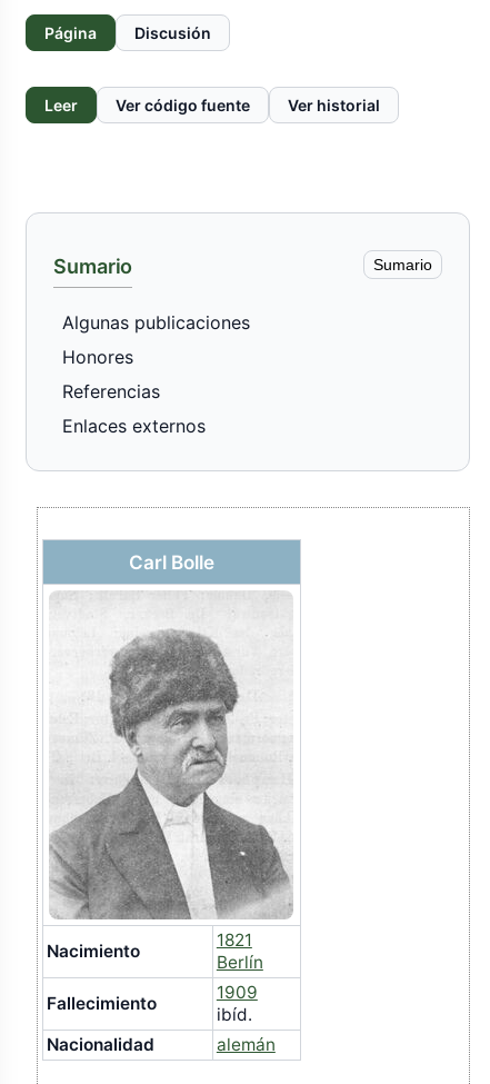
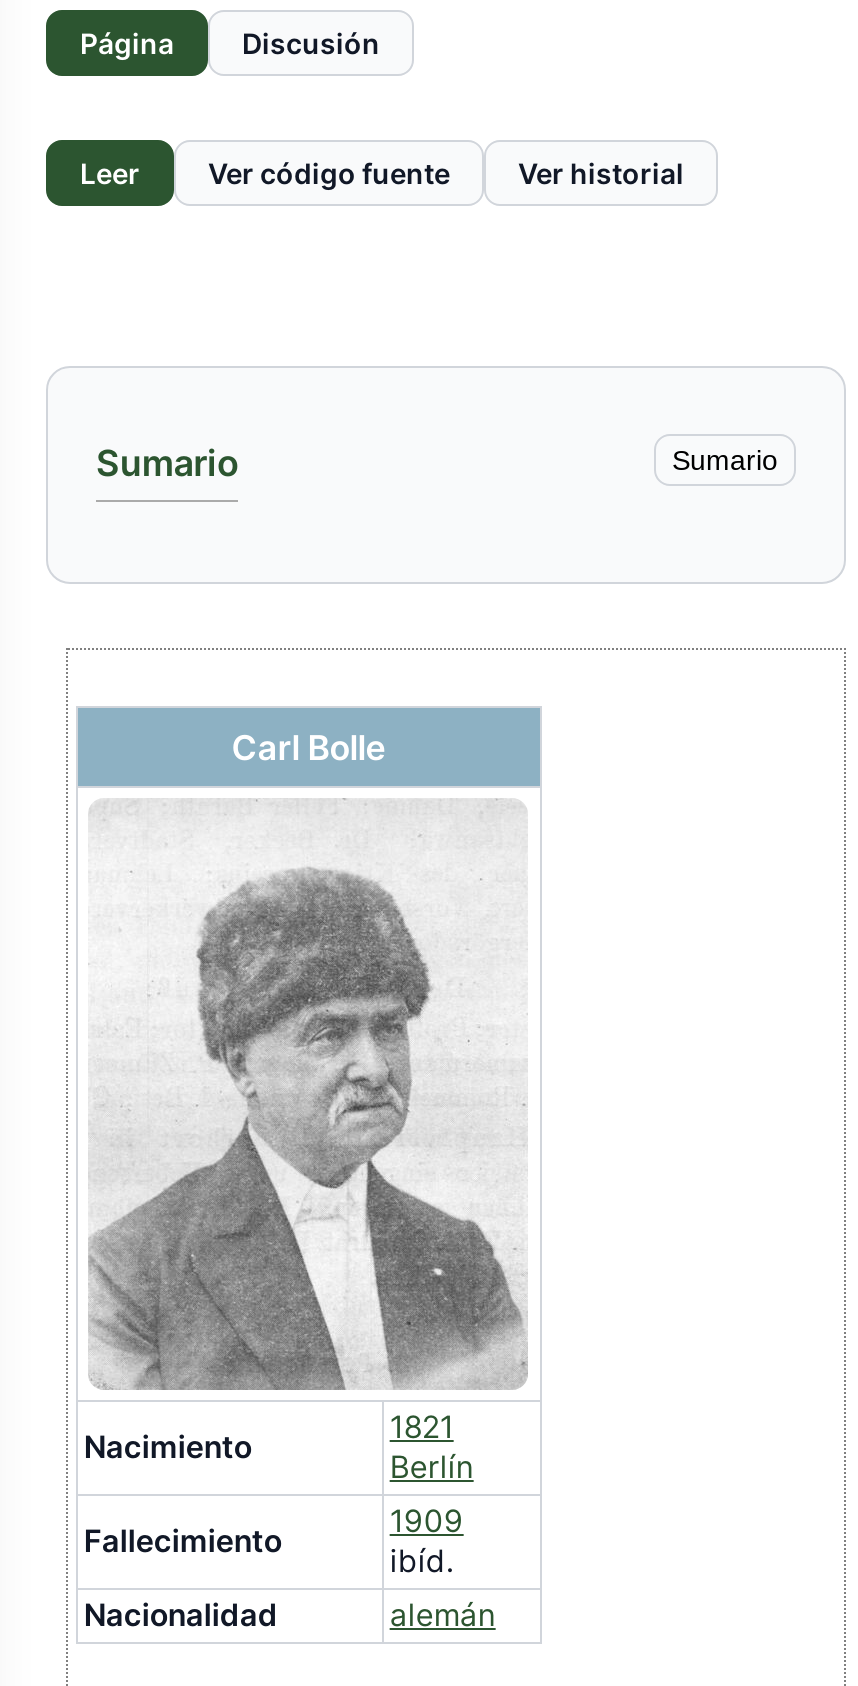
[62,312,250,437] Algunas publicaciones | Honores | Referencias | Enlaces externos -> none

